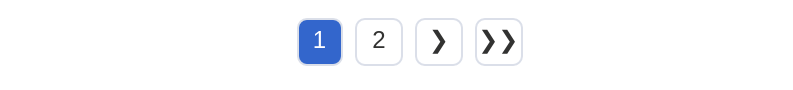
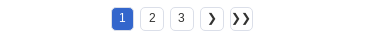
none -> [178,11,185,25] 3

